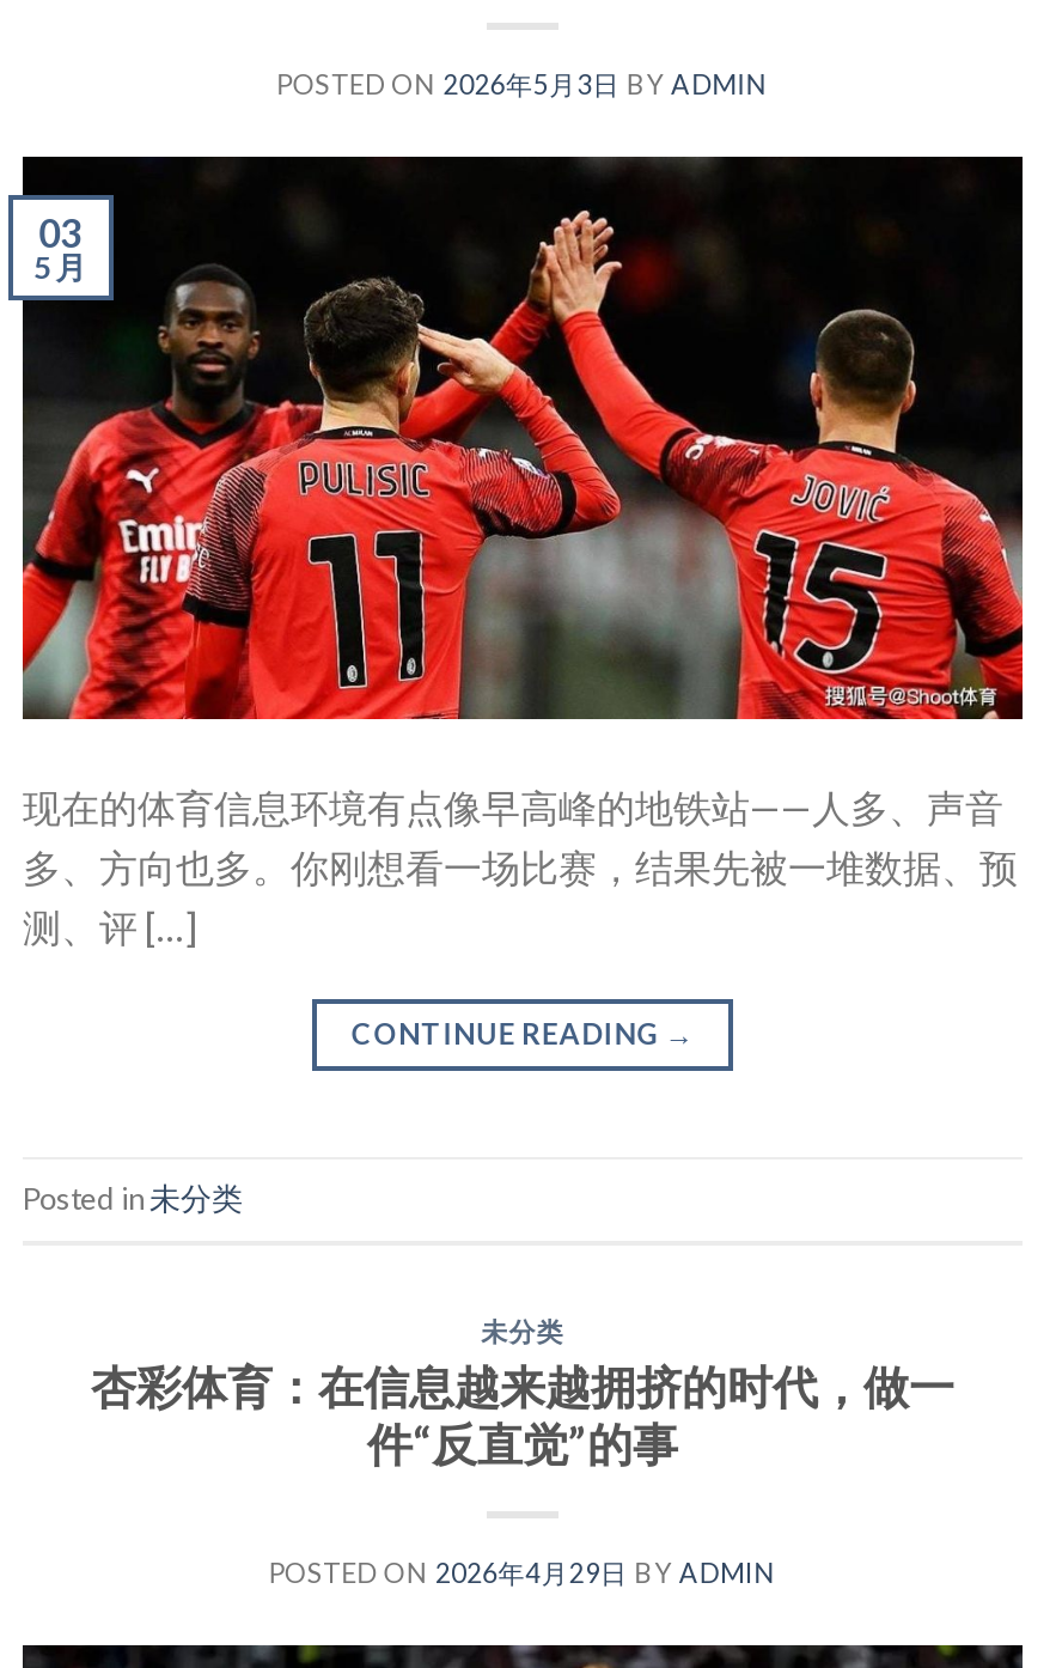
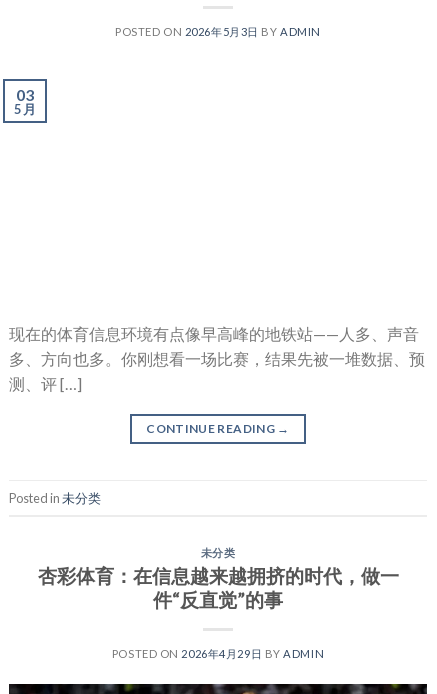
[13,153,1025,723] [image] -> none

